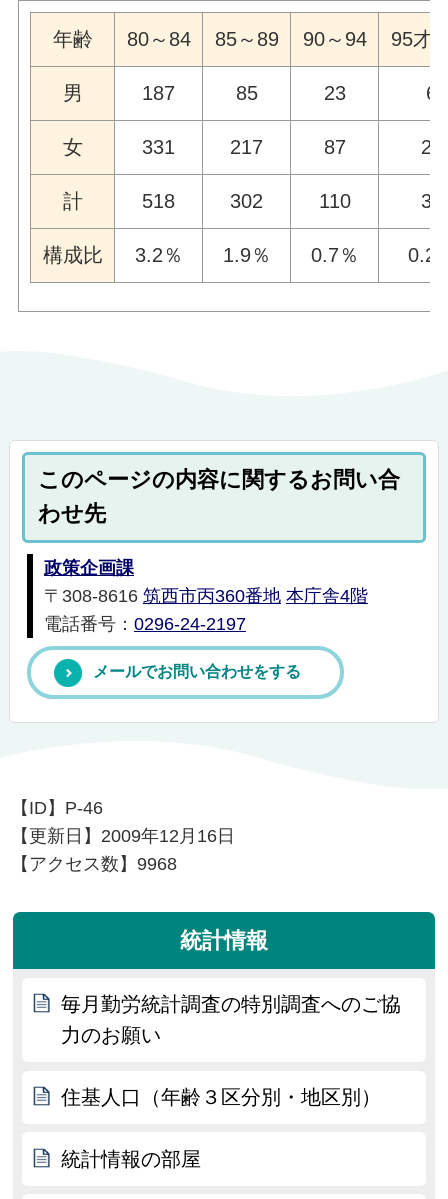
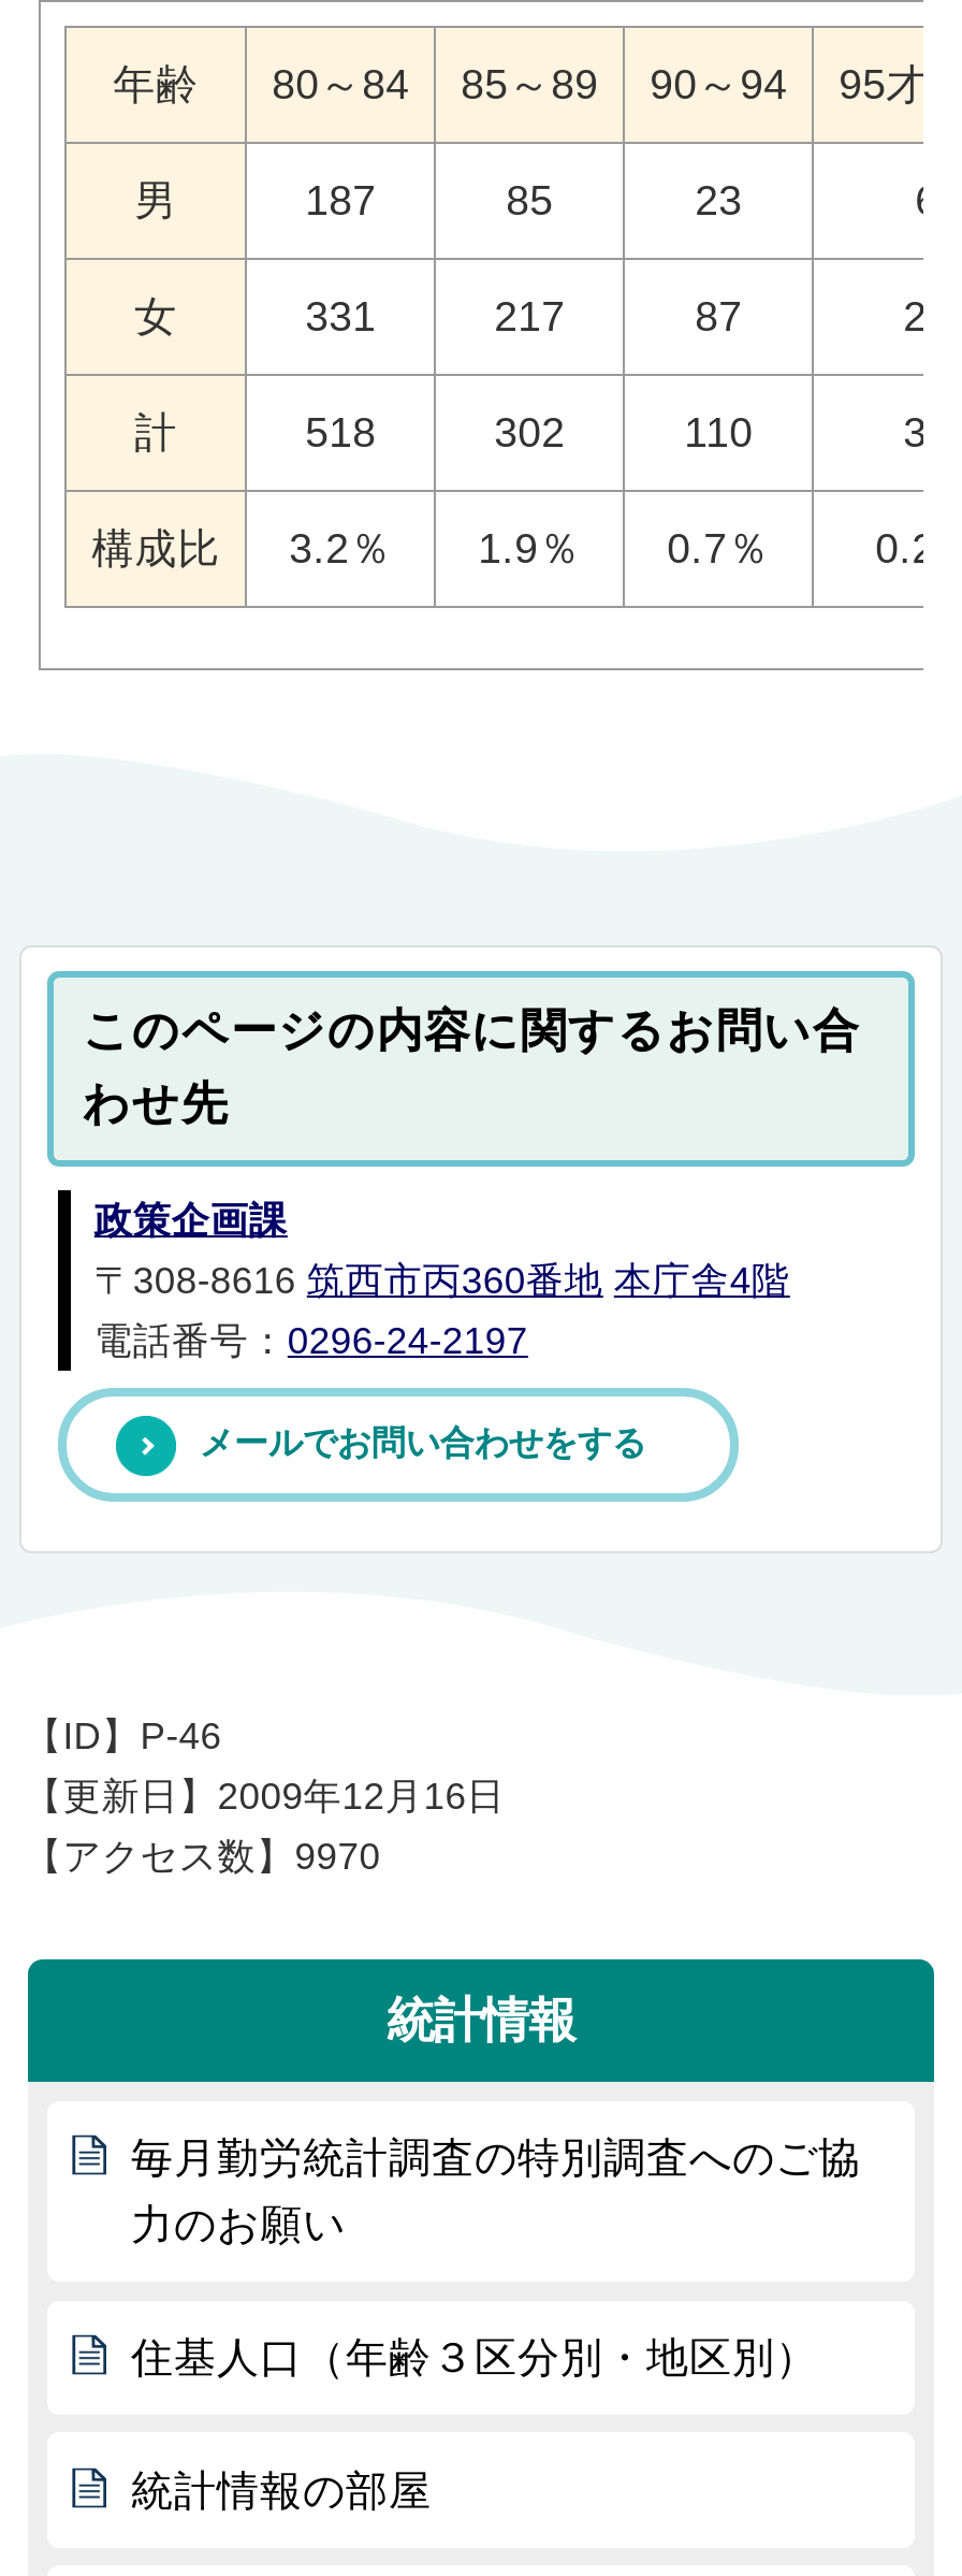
[11,854,177,874] 【アクセス数】9968 -> [24,1836,381,1879] 【アクセス数】9970

